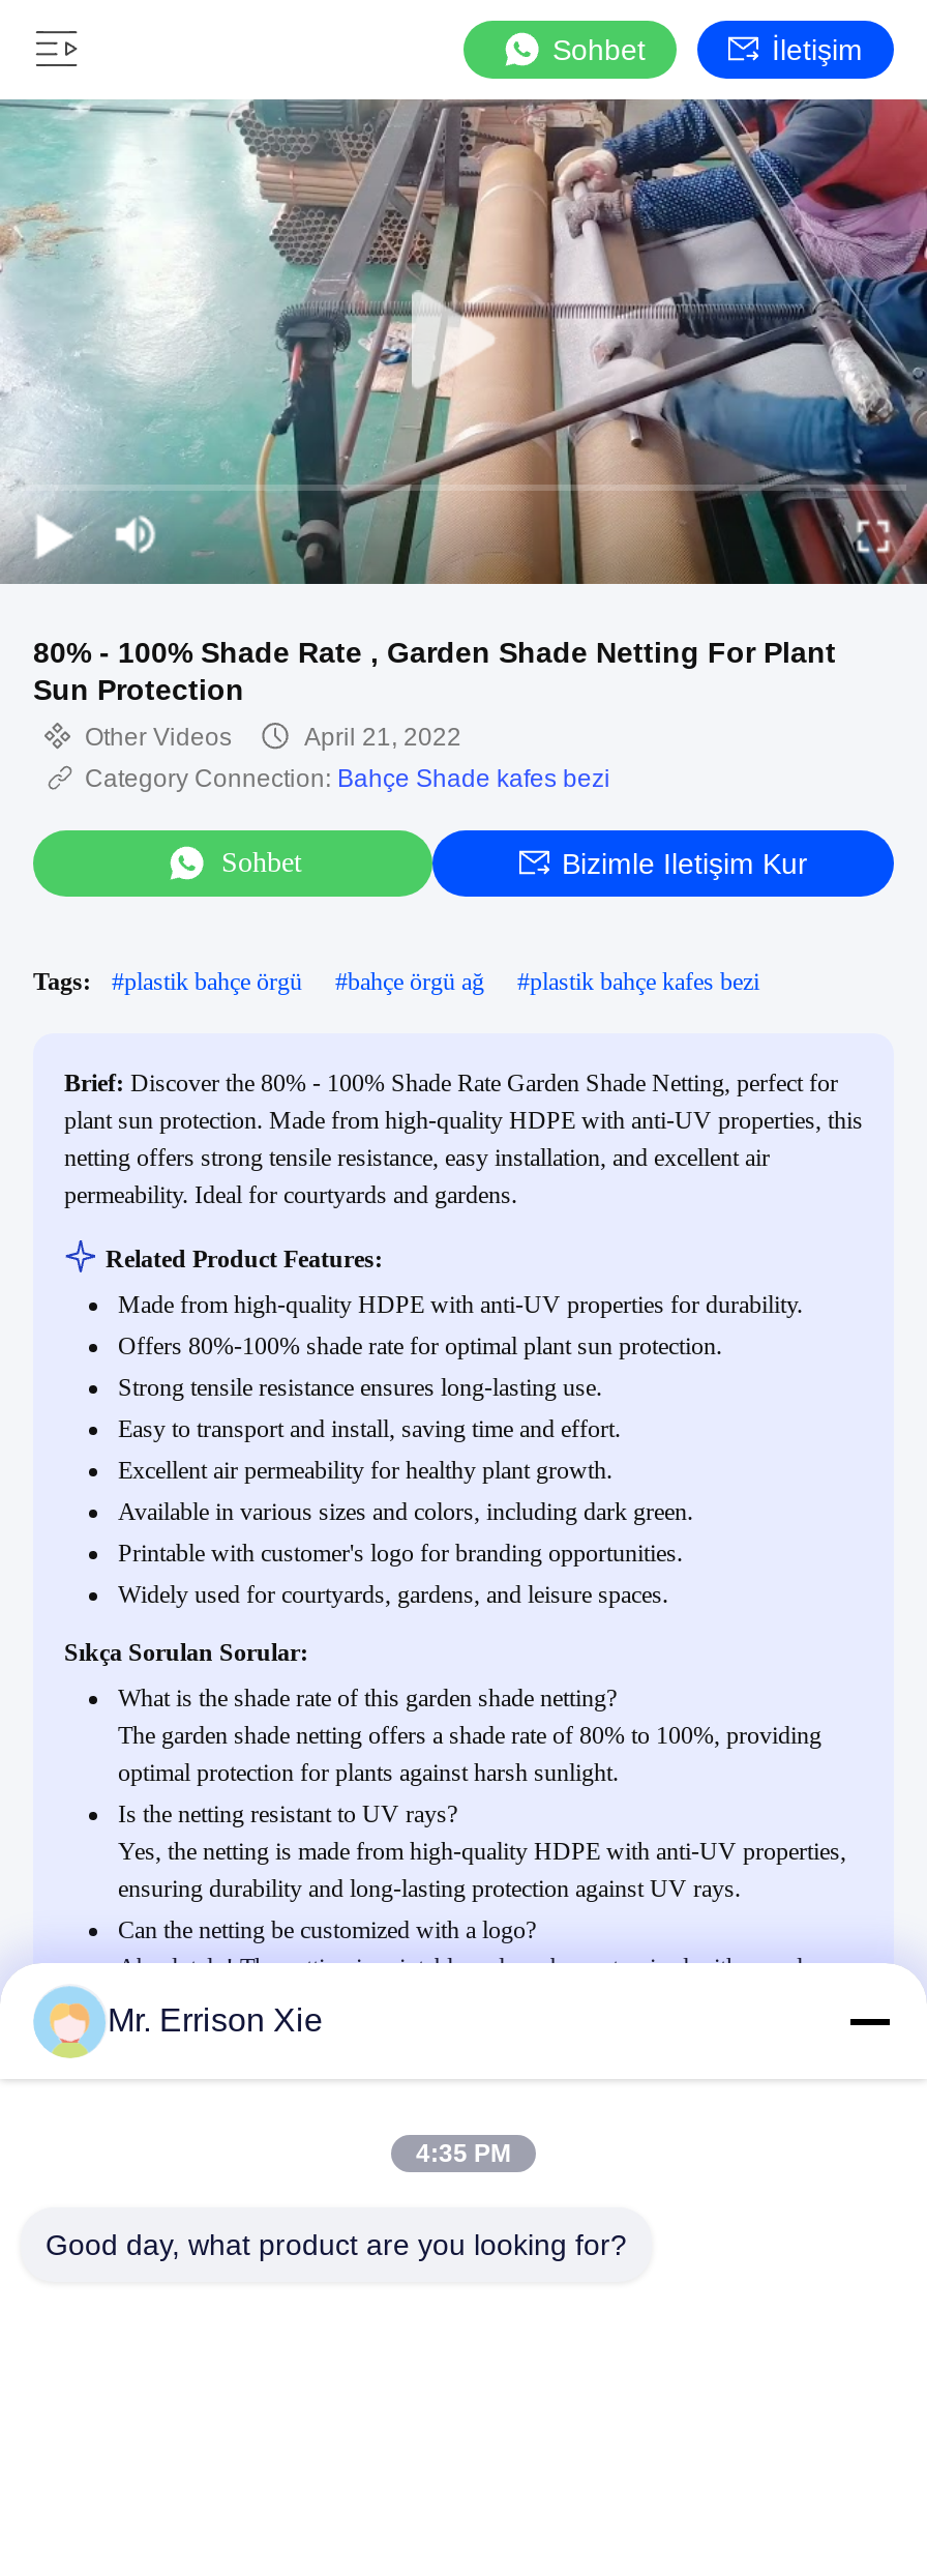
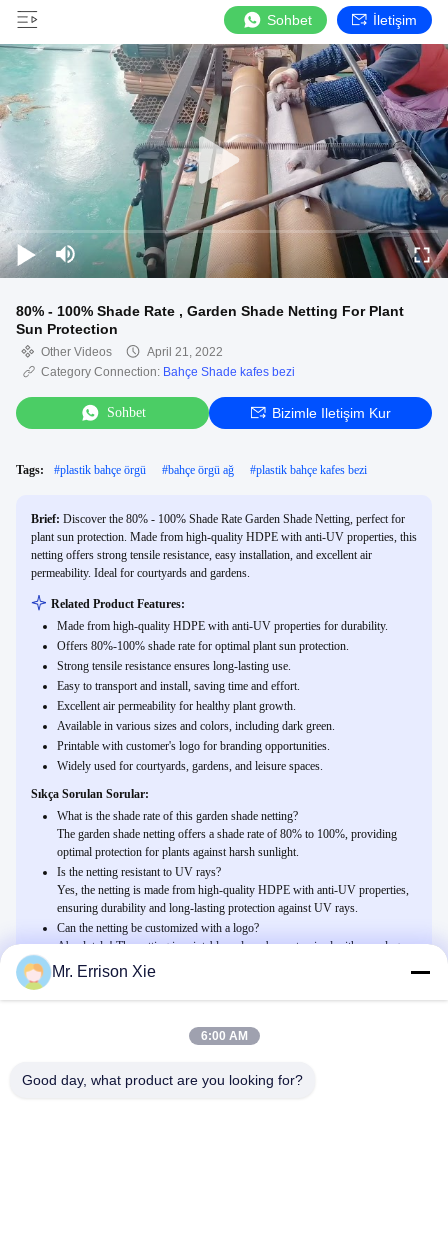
[416,2139,511,2168] 4:35 PM -> [200,1029,247,1043] 6:00 AM

